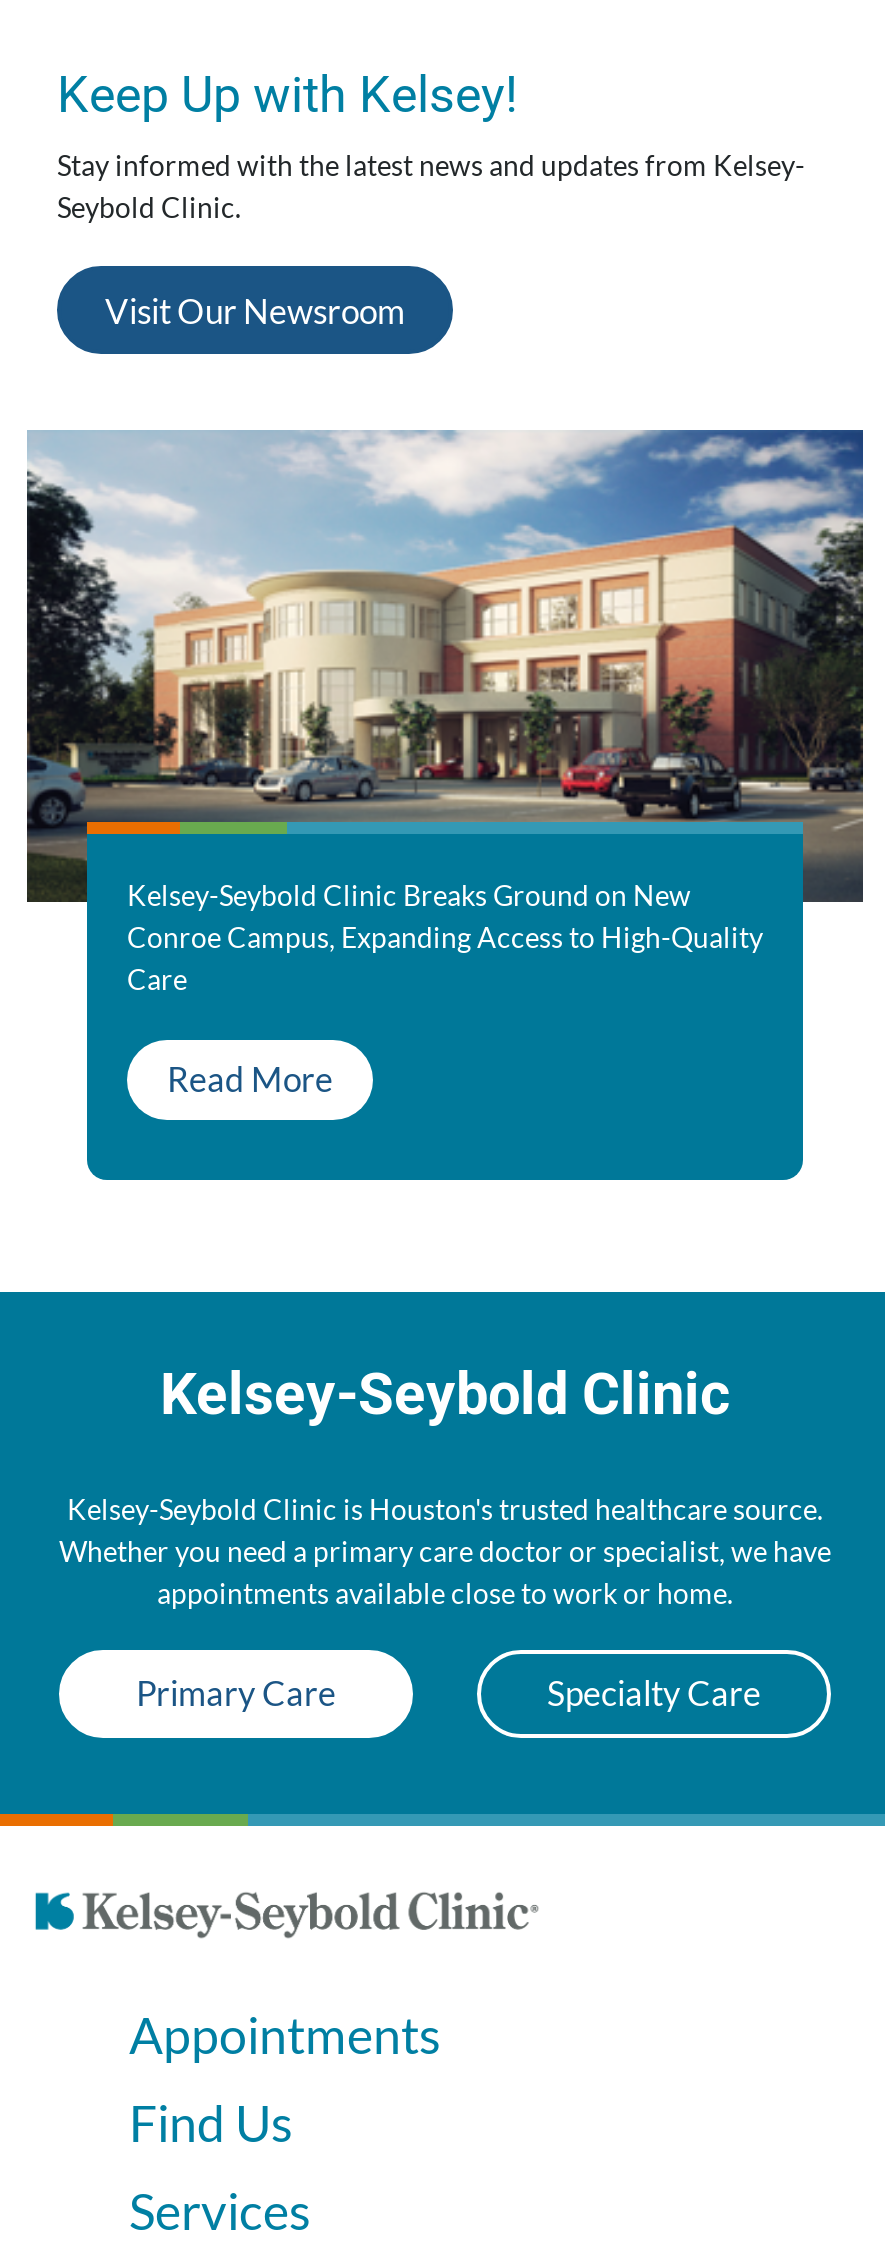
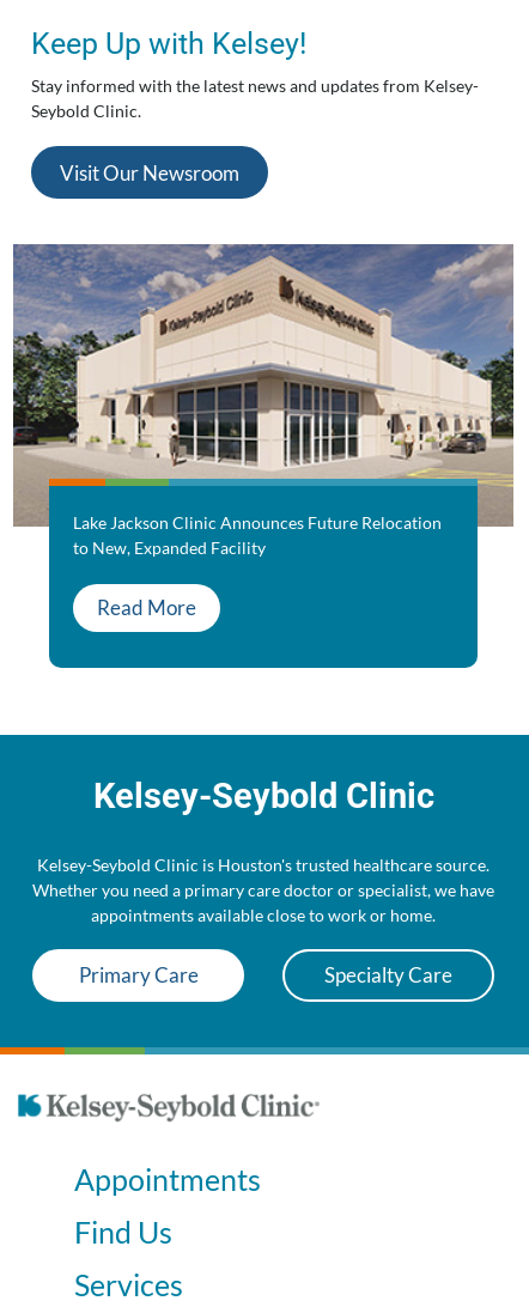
[27,428,865,995] [image] | Kelsey-Seybold Clinic Breaks Ground on New | Conroe Campus, Expanding Access to High-Quality | Care -> [13,243,513,557] [image] | Lake Jackson Clinic Announces Future Relocation | to New, Expanded Facility

